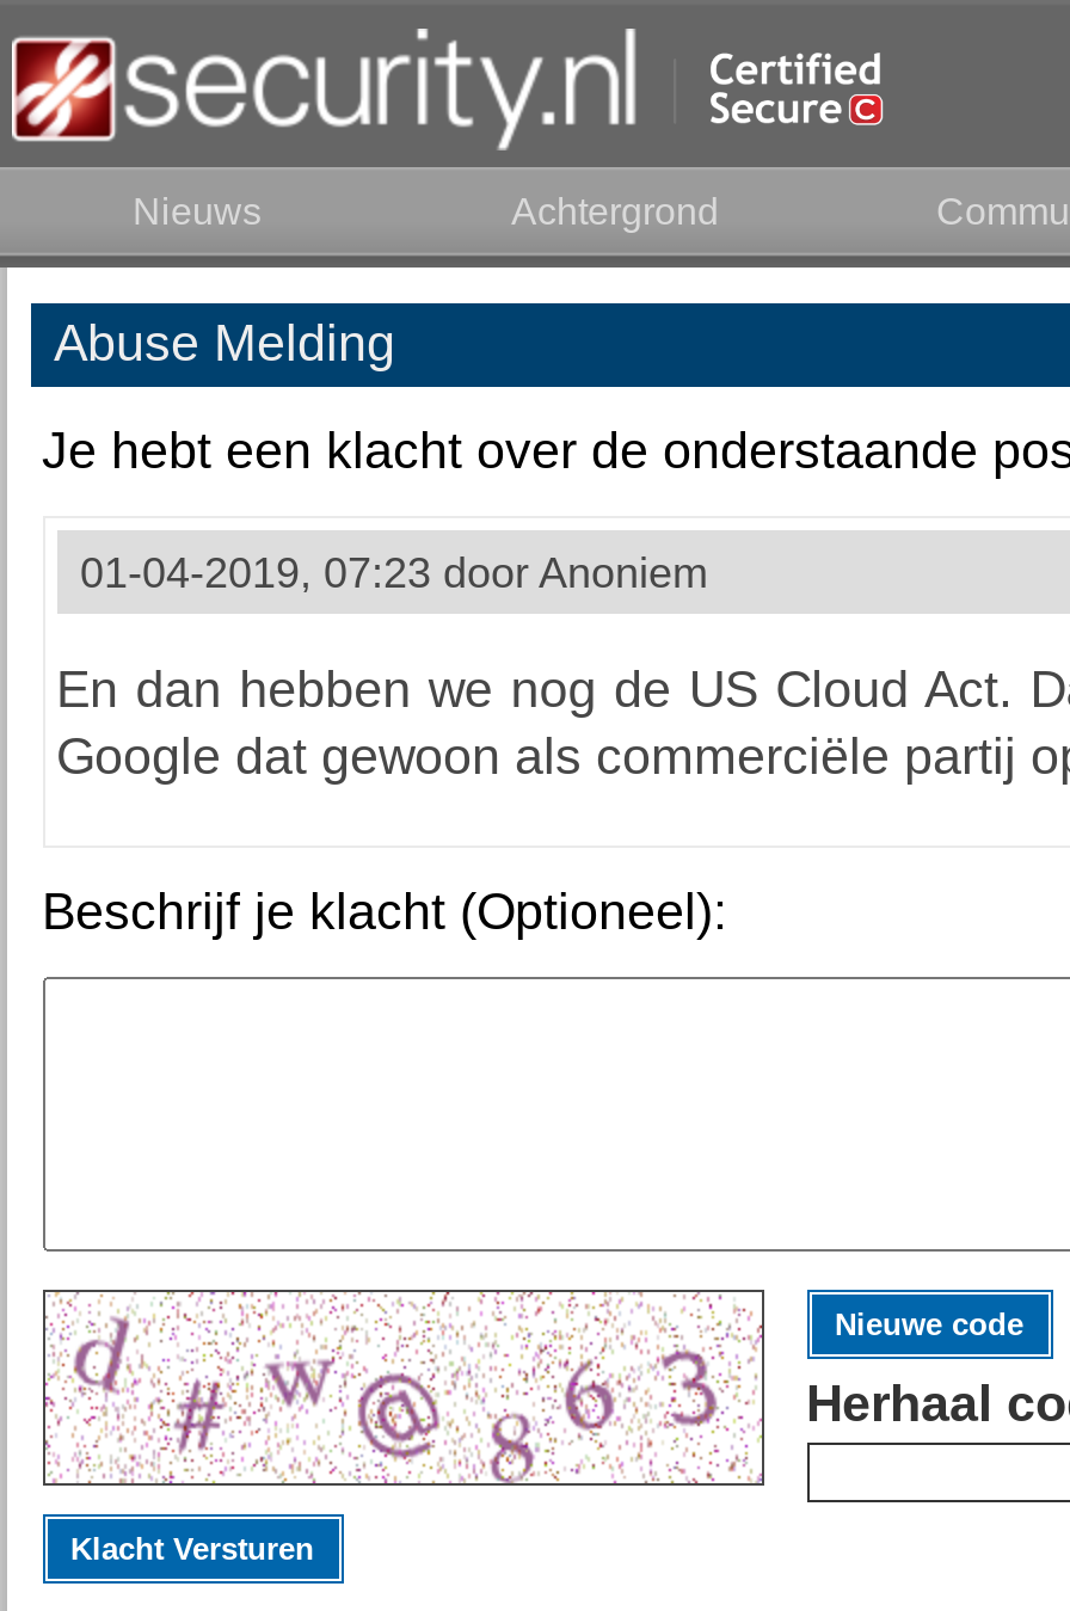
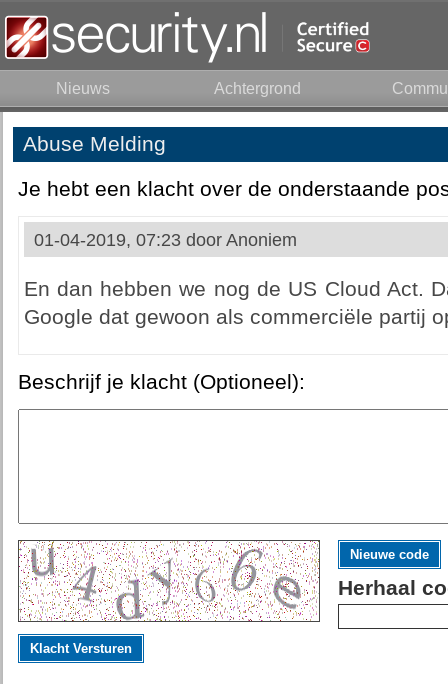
[50,1295,743,1483] [image] -> [22,542,315,622] [image]

